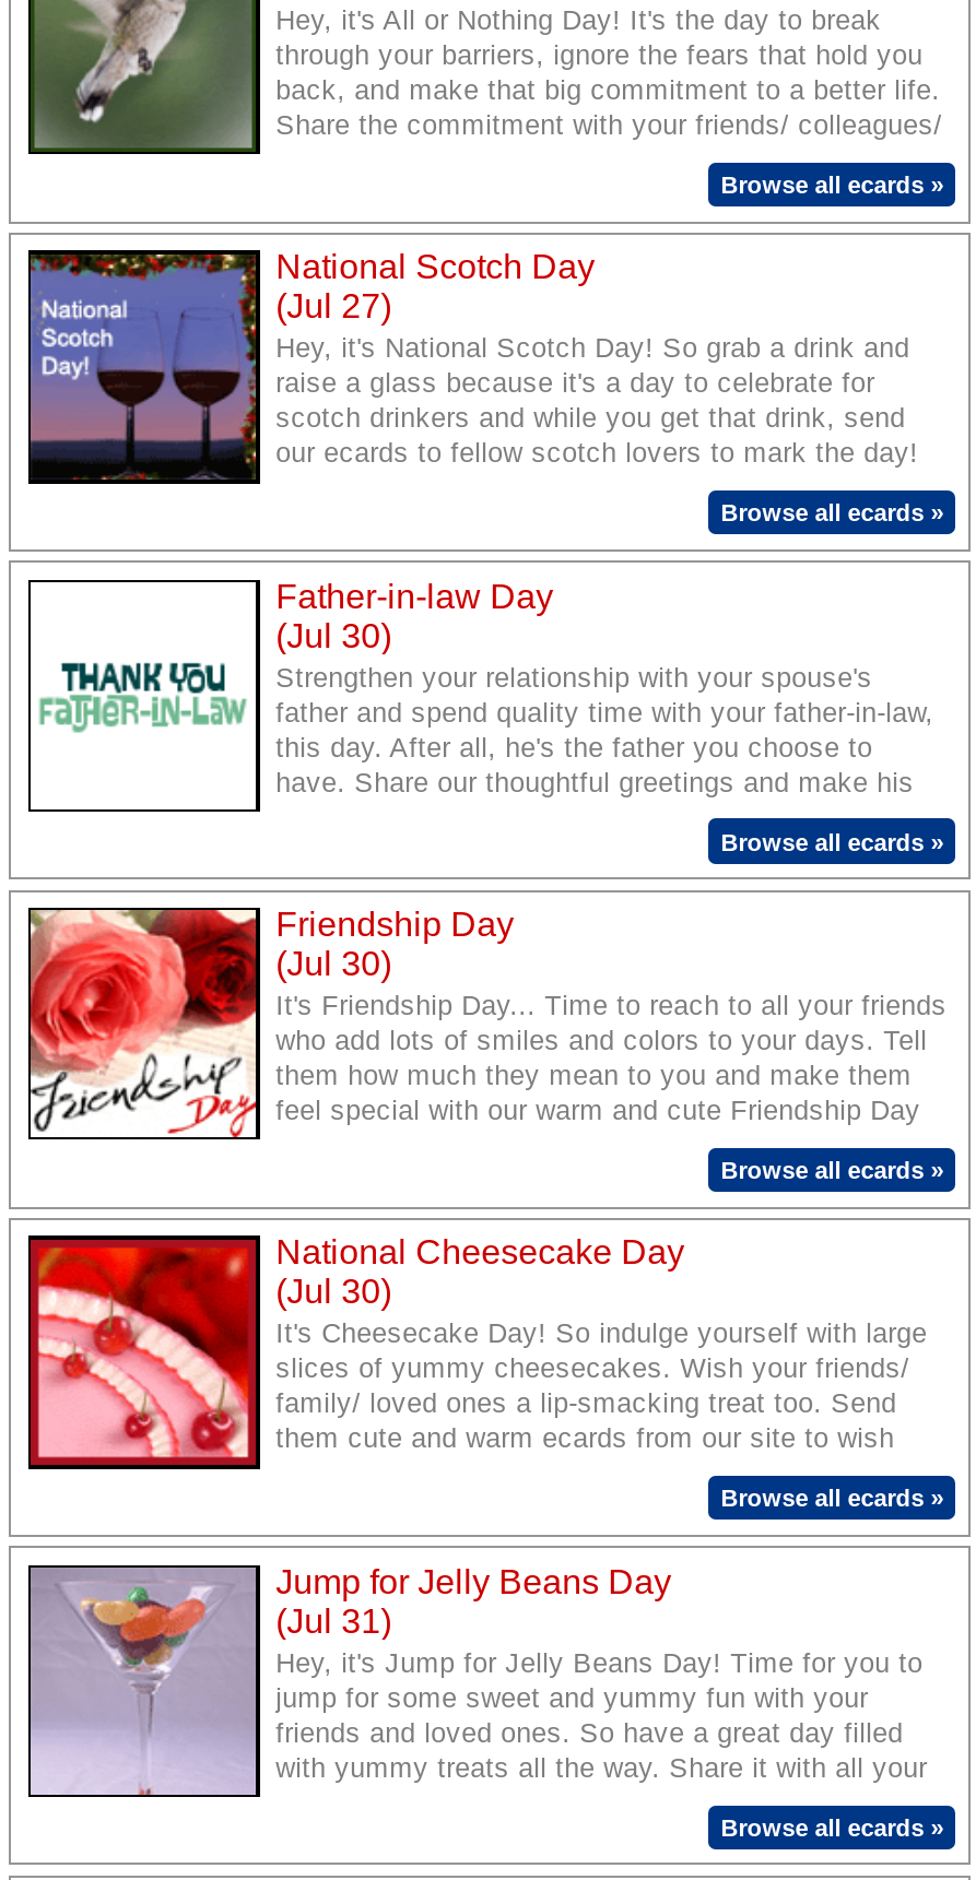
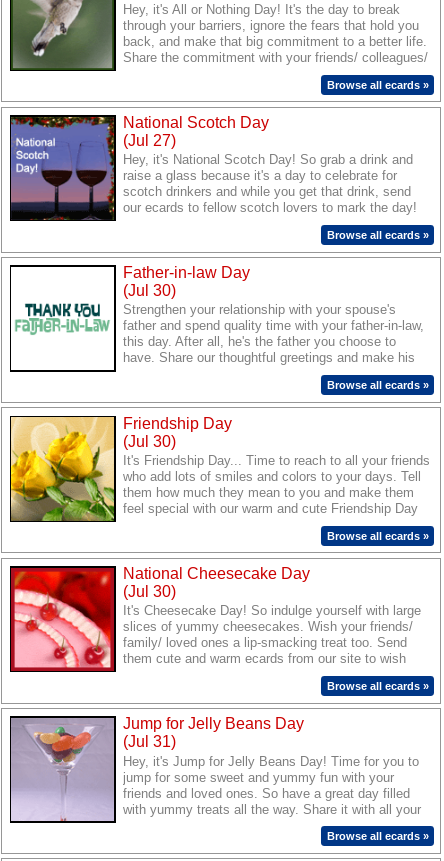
[28,907,258,1140] [image] -> [10,416,115,523] [image]

